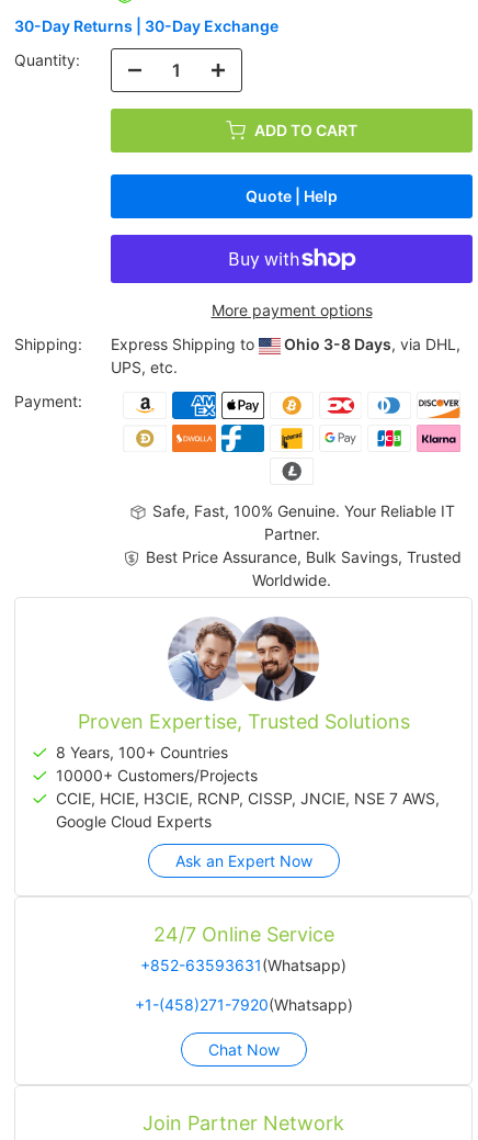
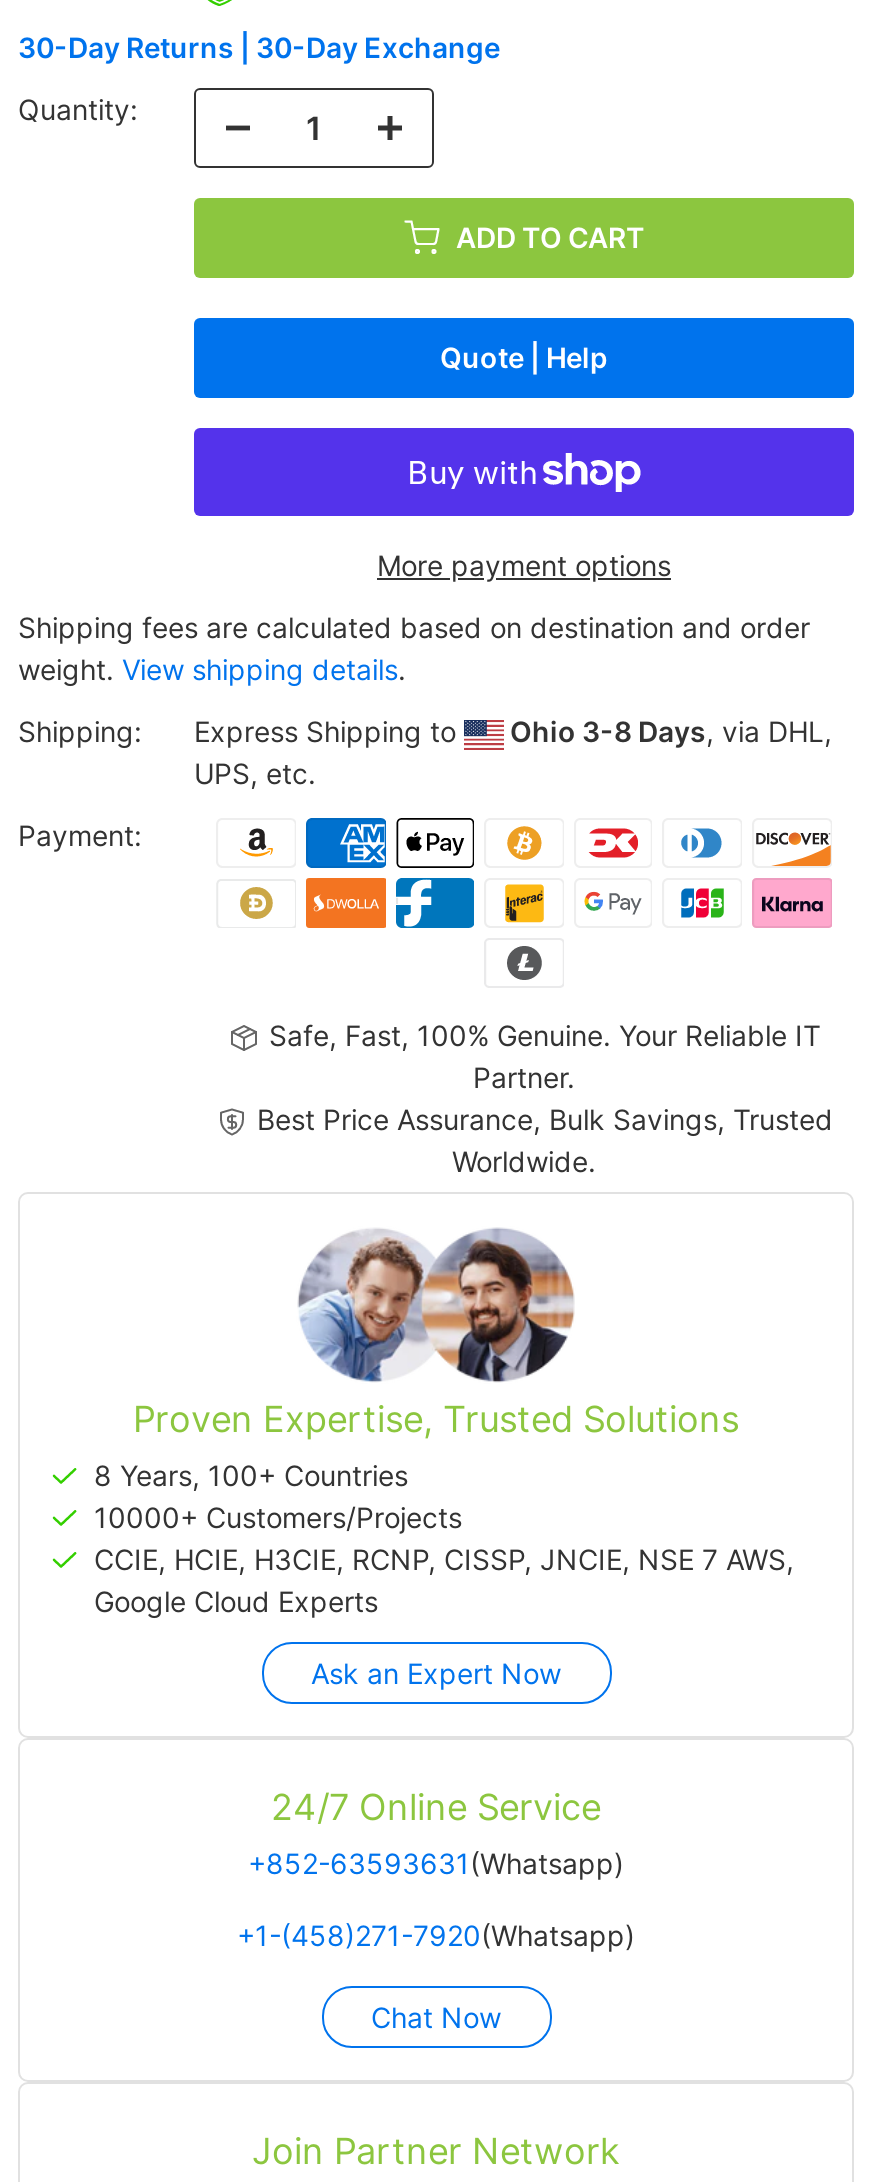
none -> [18,610,810,686] Shipping fees are calculated based on destination and order | weight. View shipping details.

